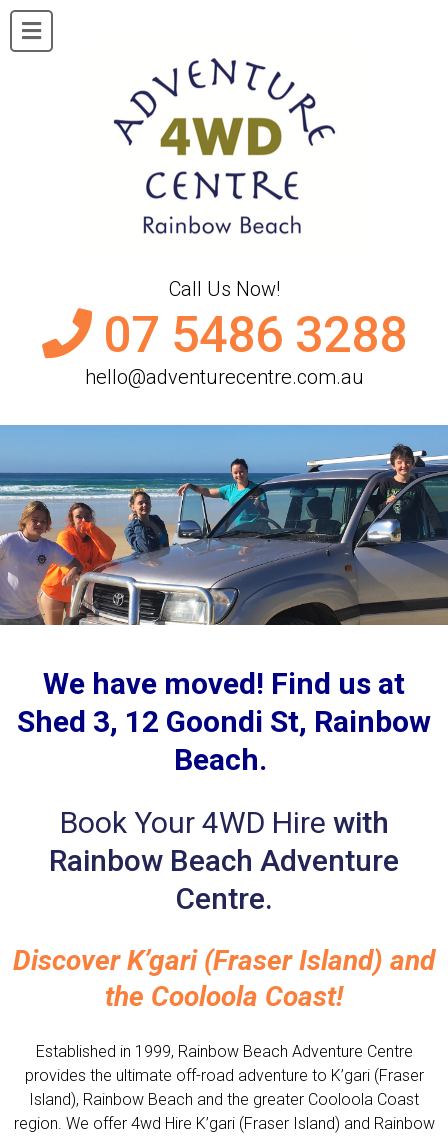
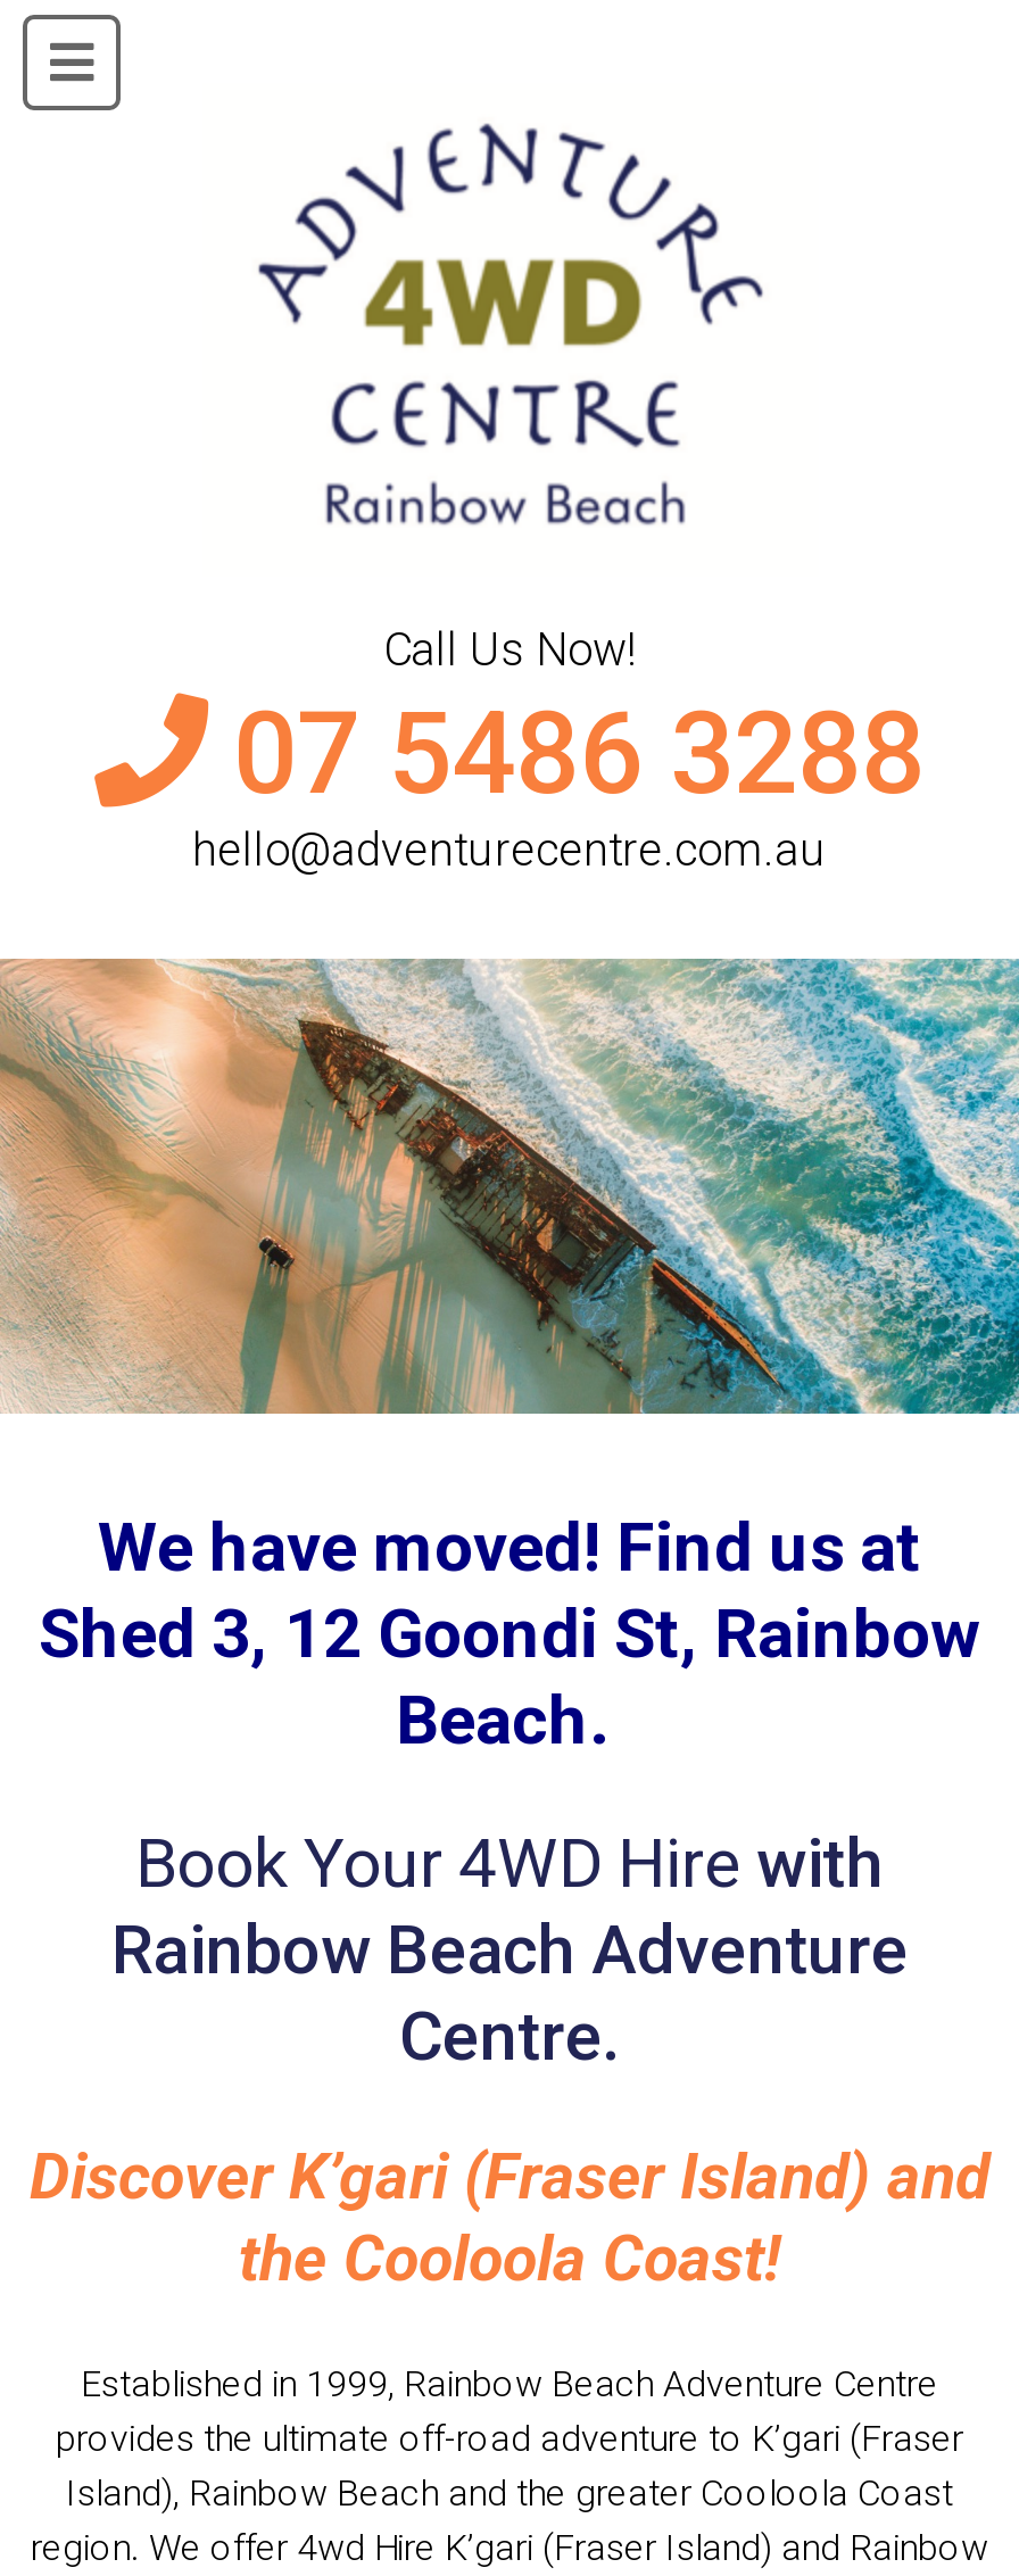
[3,424,445,626] [image] -> [7,956,1012,1416] [image]

